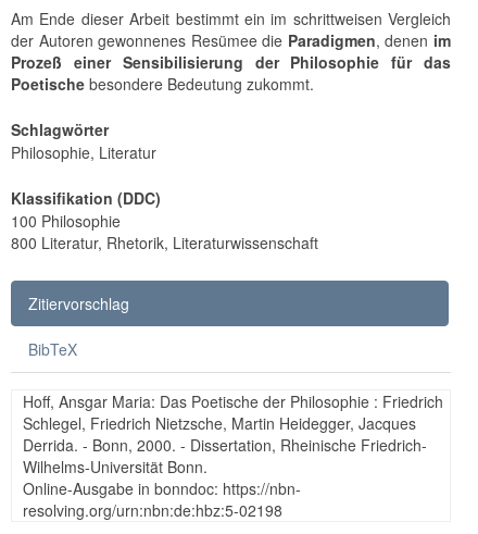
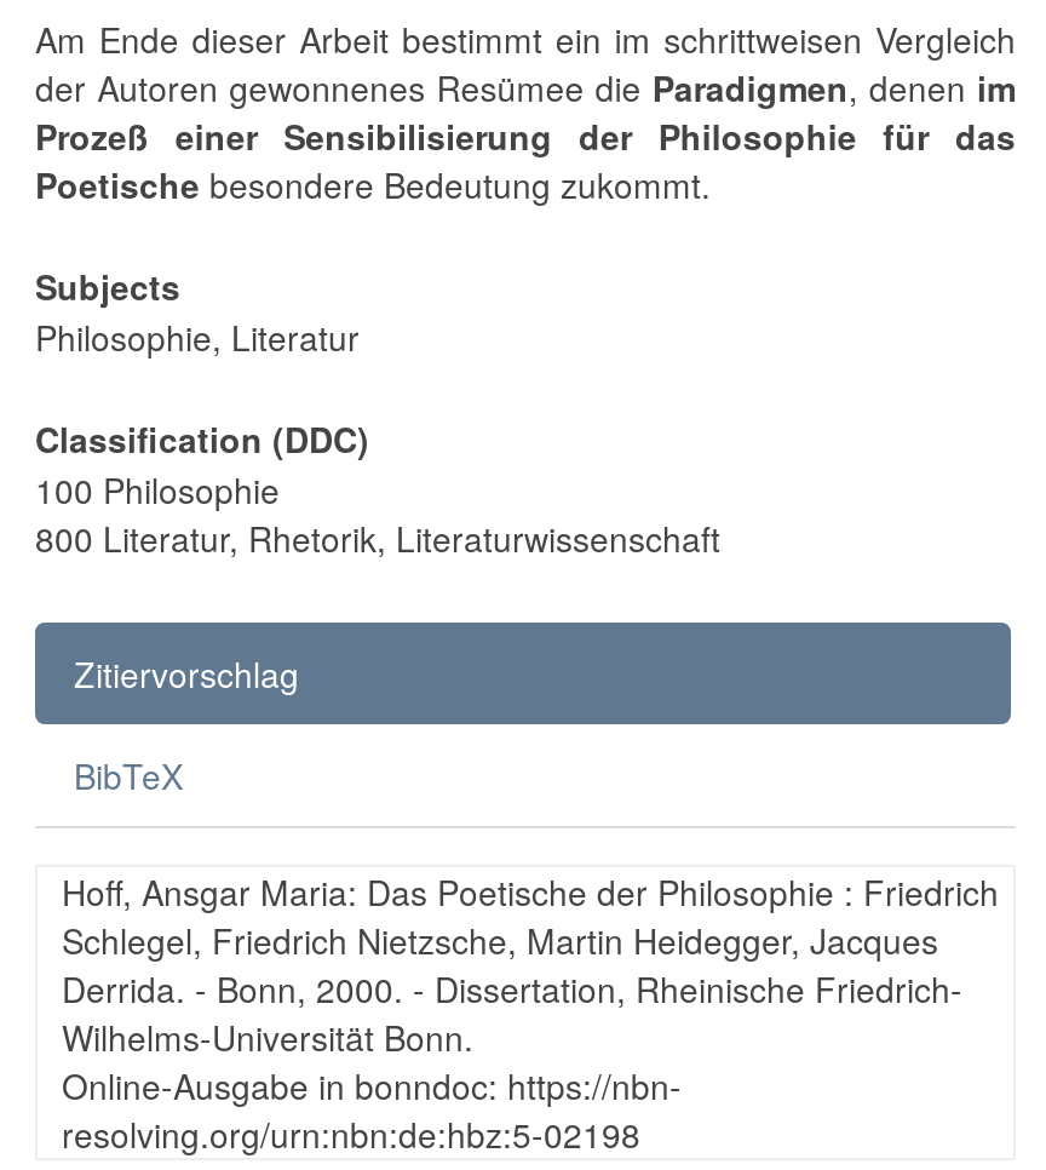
[11,118,109,140] Schlagwörter -> [35,261,180,309] Subjects
[11,187,161,208] Klassifikation (DDC) -> [35,413,369,462] Classification (DDC)

